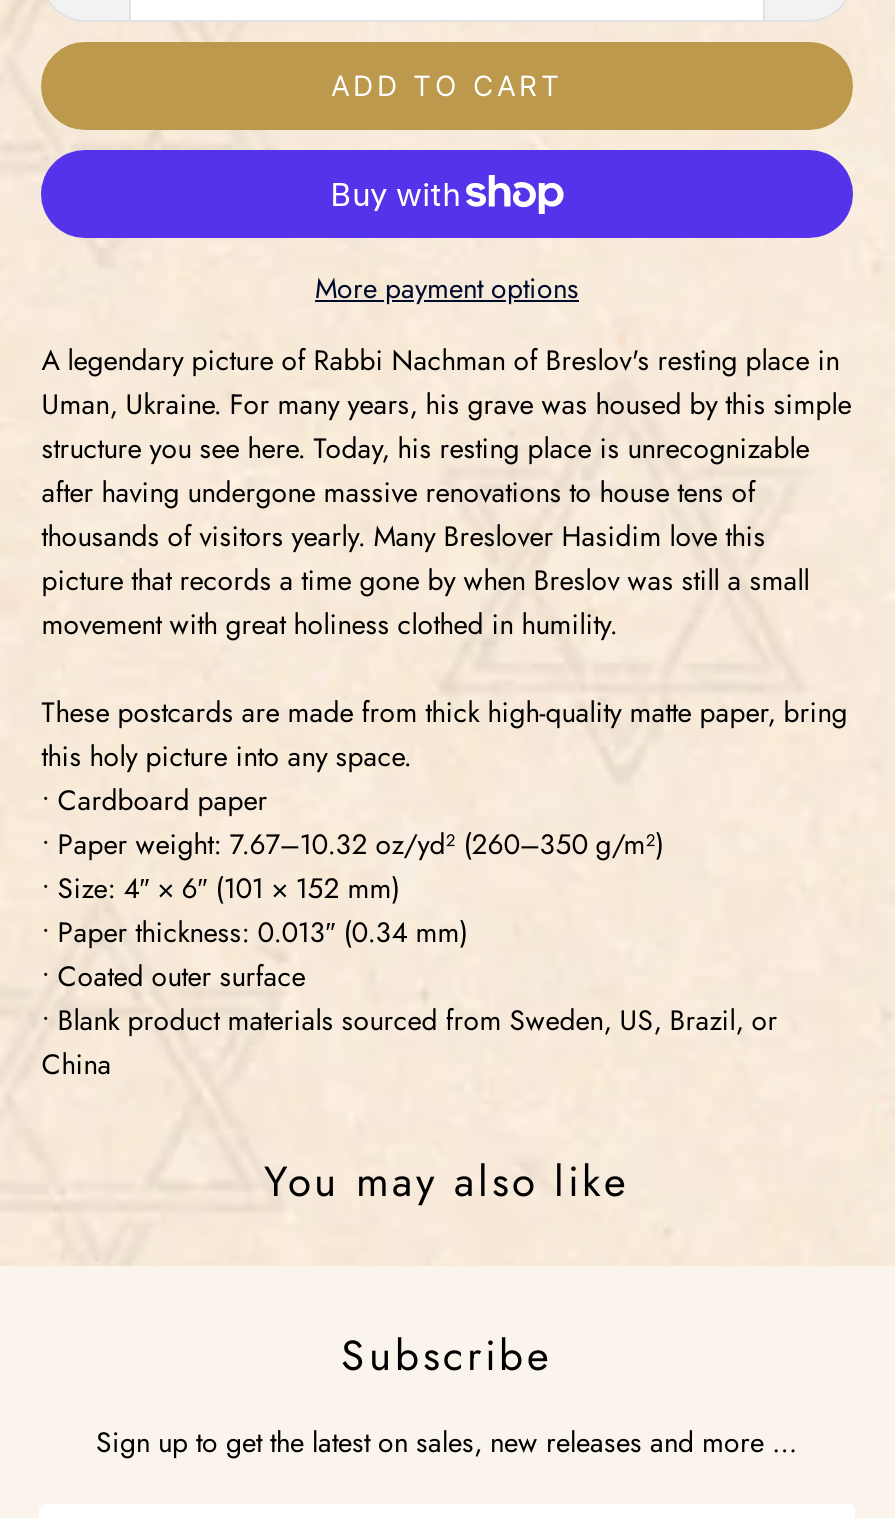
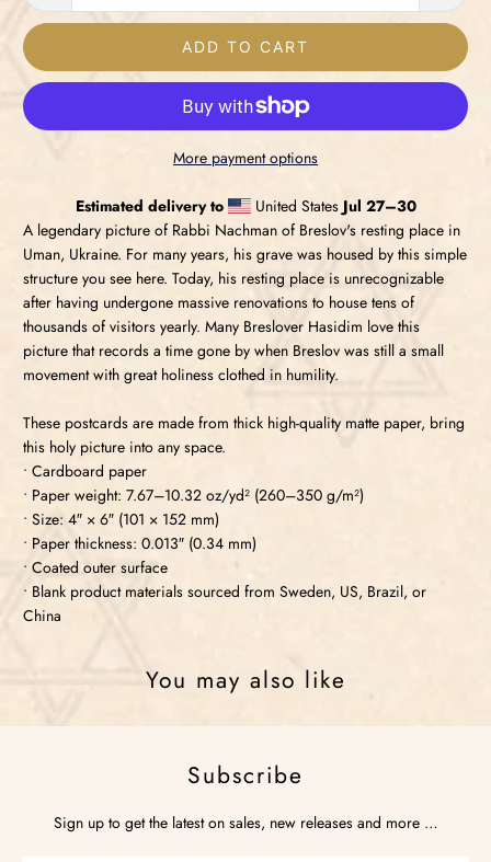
none -> [75,195,416,217] Estimated delivery to | United States Jul 27–30

